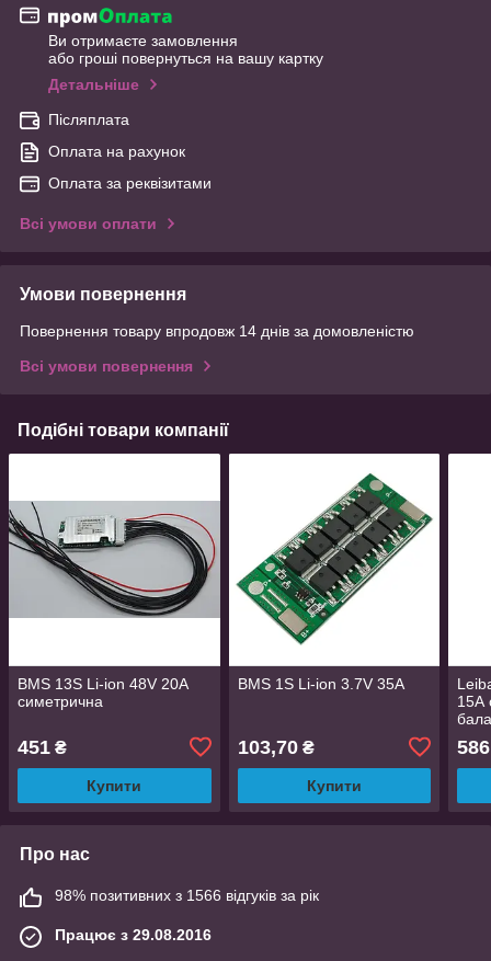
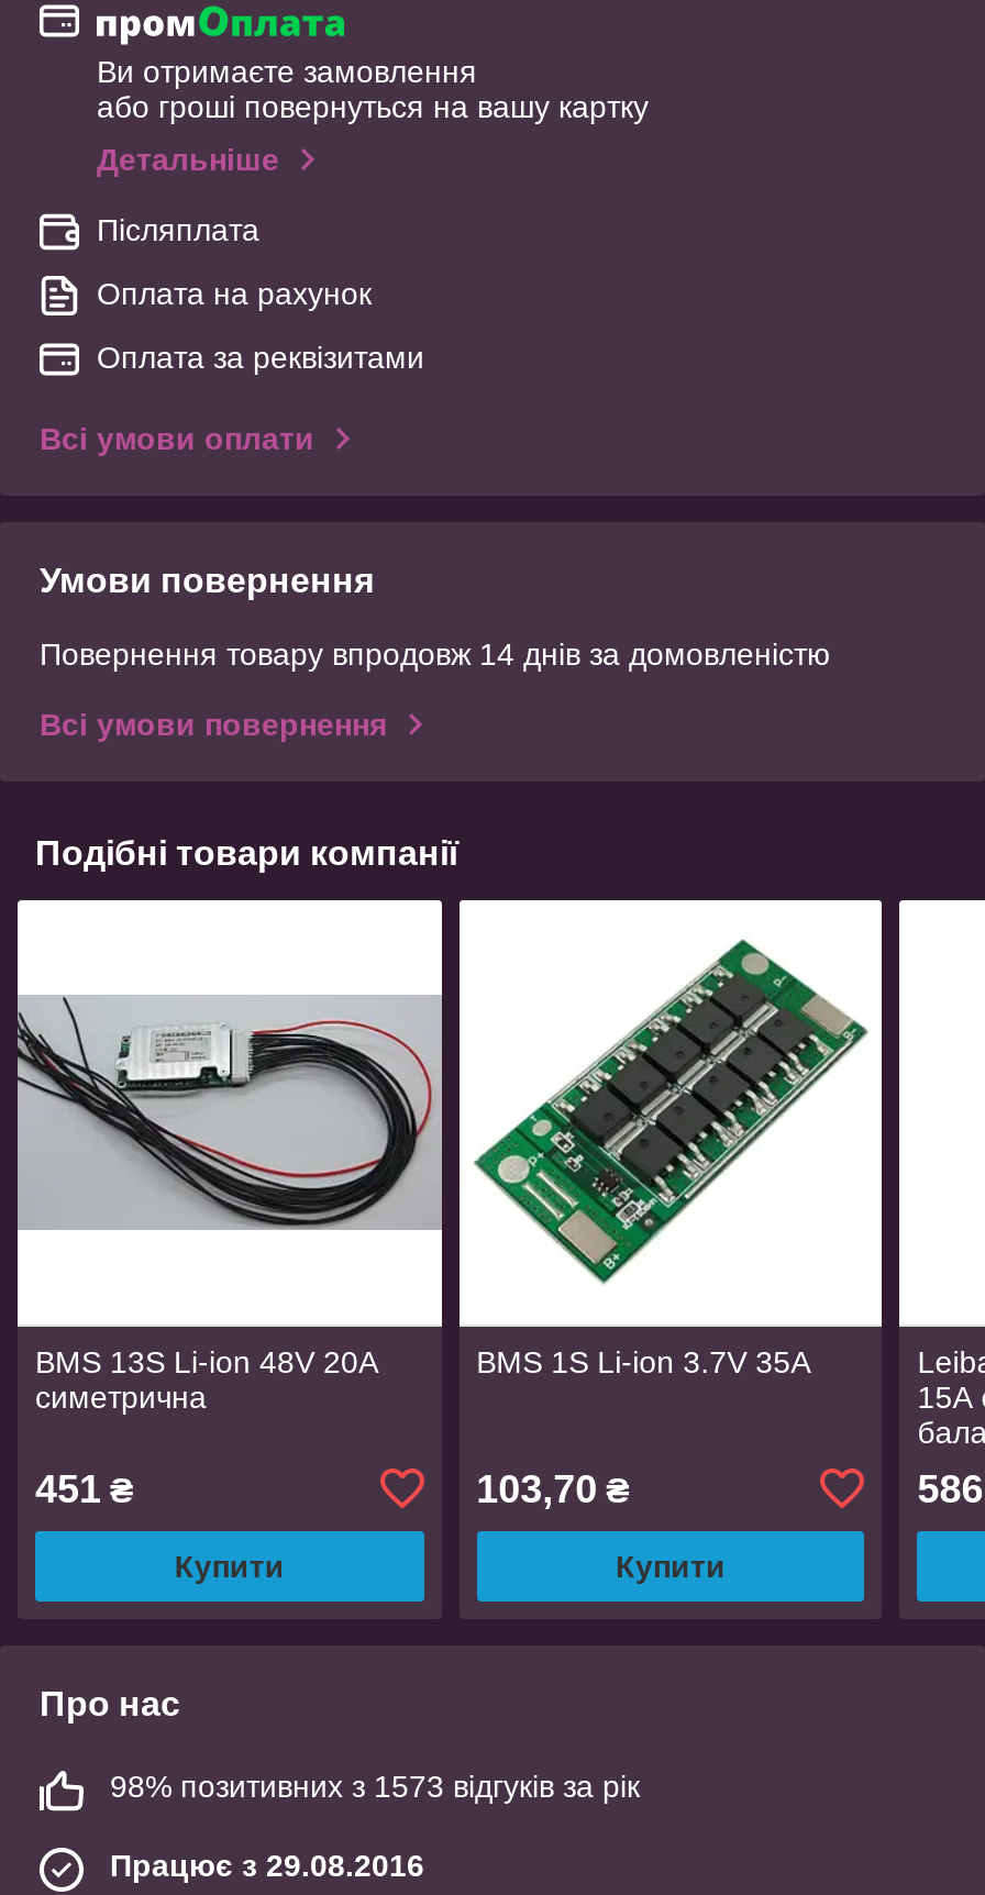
[55,886,319,904] 98% позитивних з 1566 відгуків за рік -> [110,1768,640,1803] 98% позитивних з 1573 відгуків за рік

